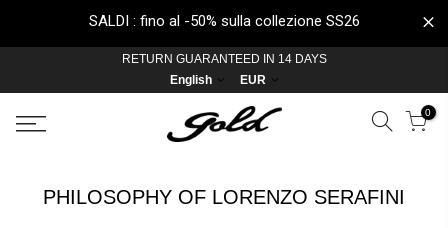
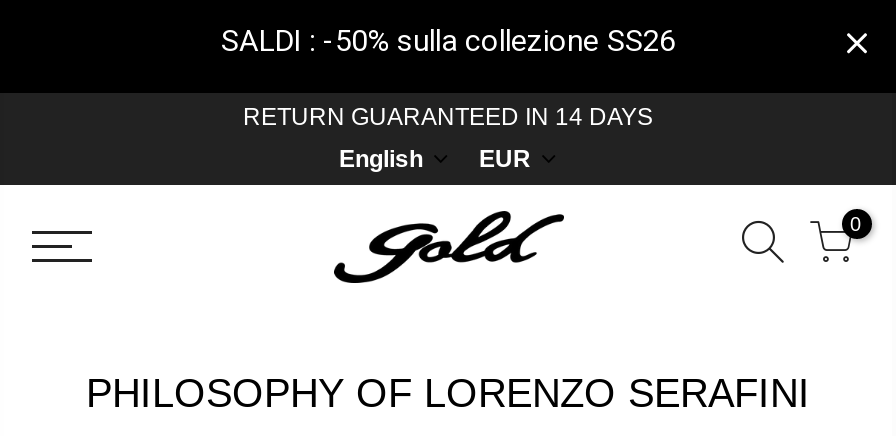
[88,12,359,30] SALDI : fino al -50% sulla collezione SS26 -> [221,23,675,59] SALDI : -50% sulla collezione SS26

